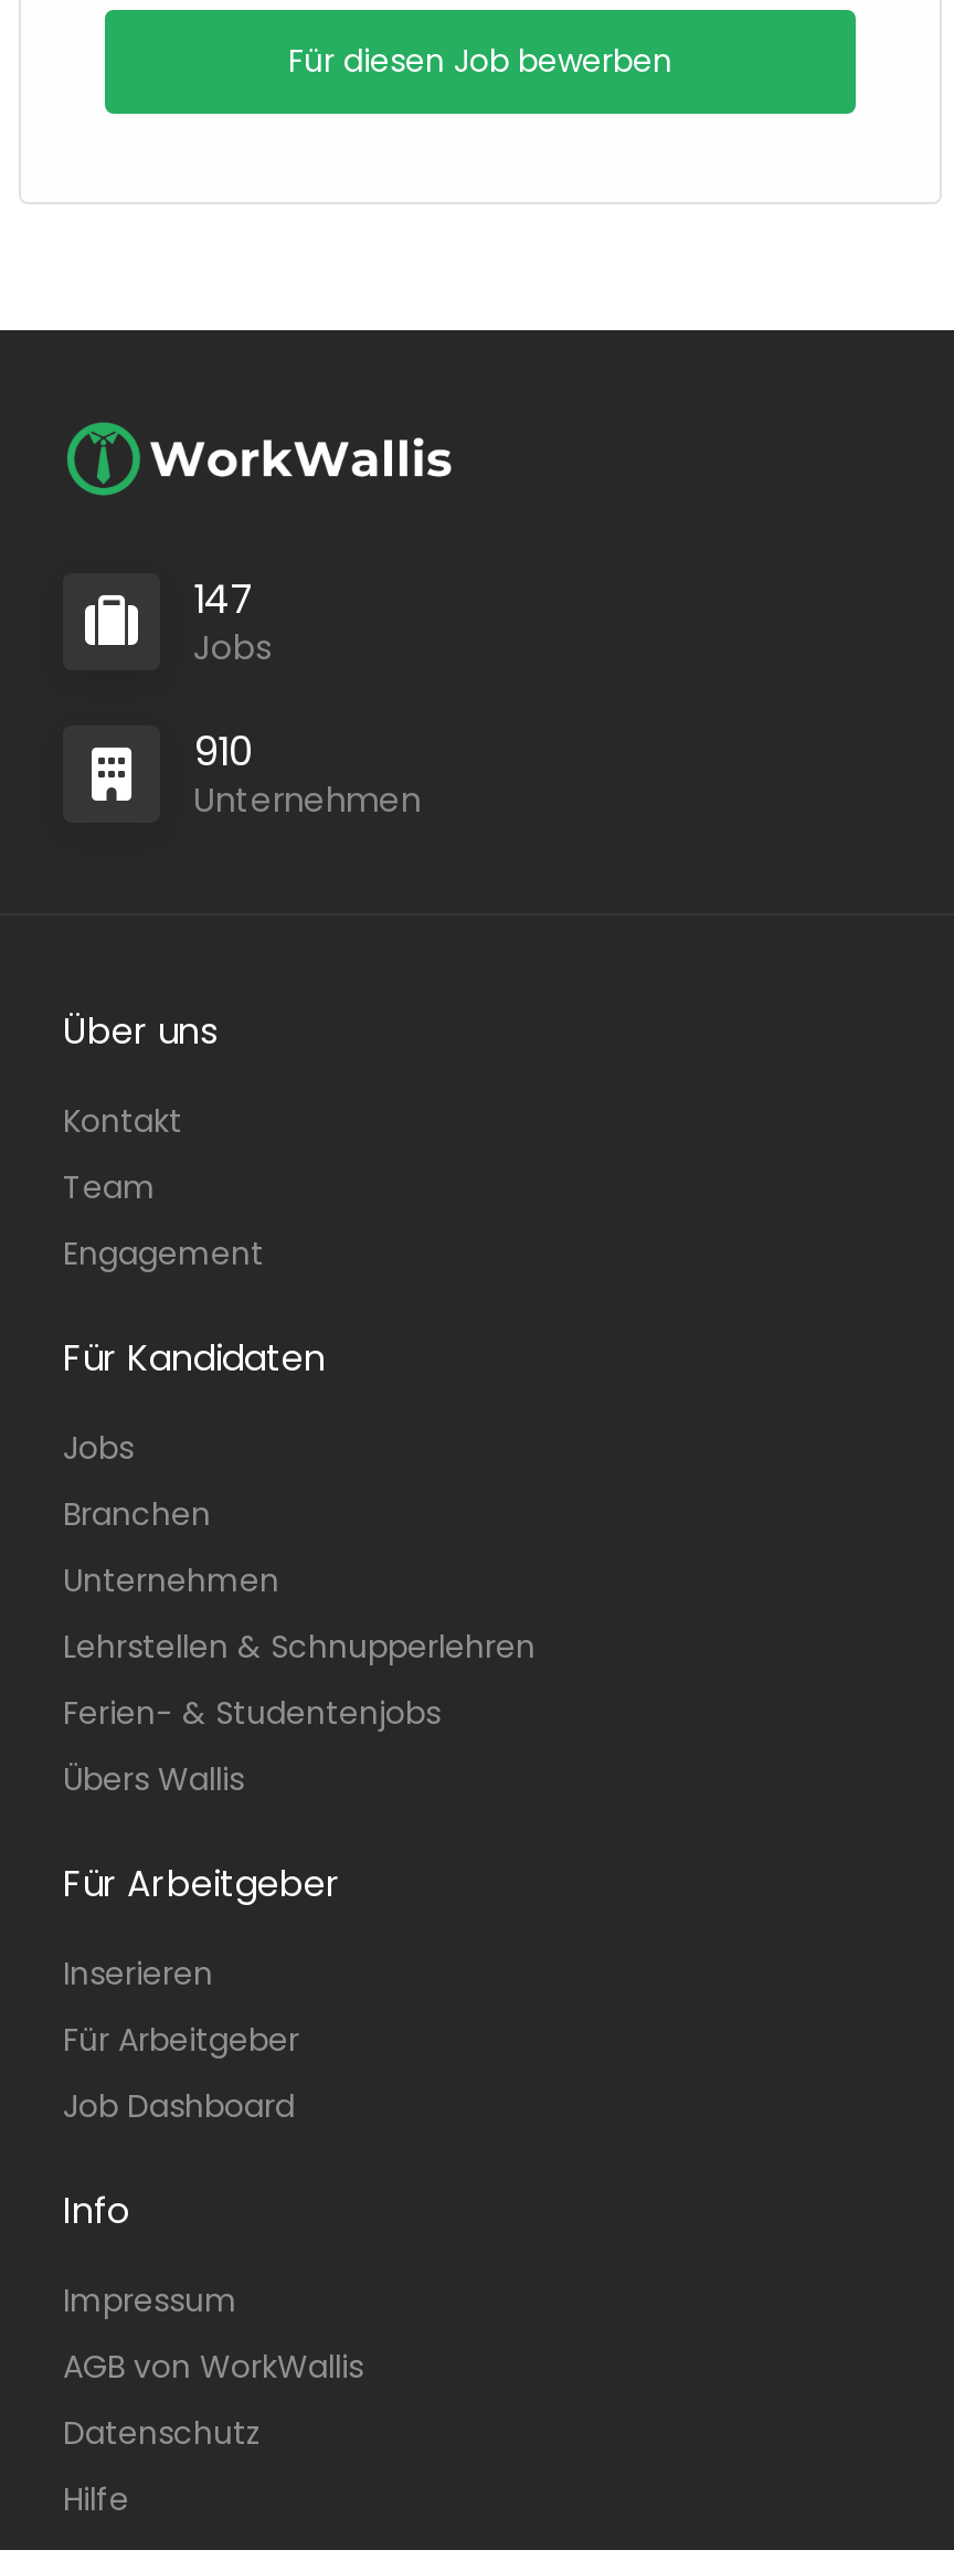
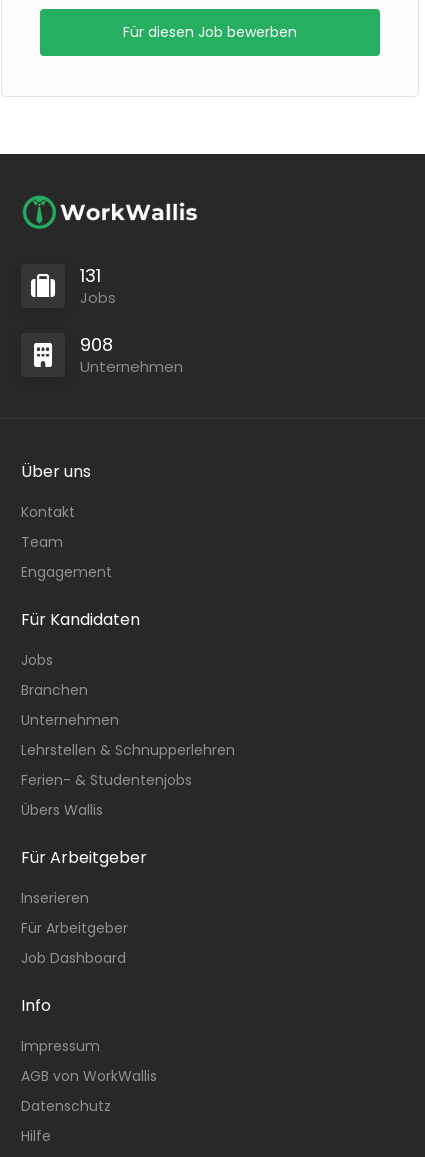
[193,572,255,627] 147 -> [80,263,101,288] 131
[193,724,253,780] 910 -> [80,332,113,357] 908

